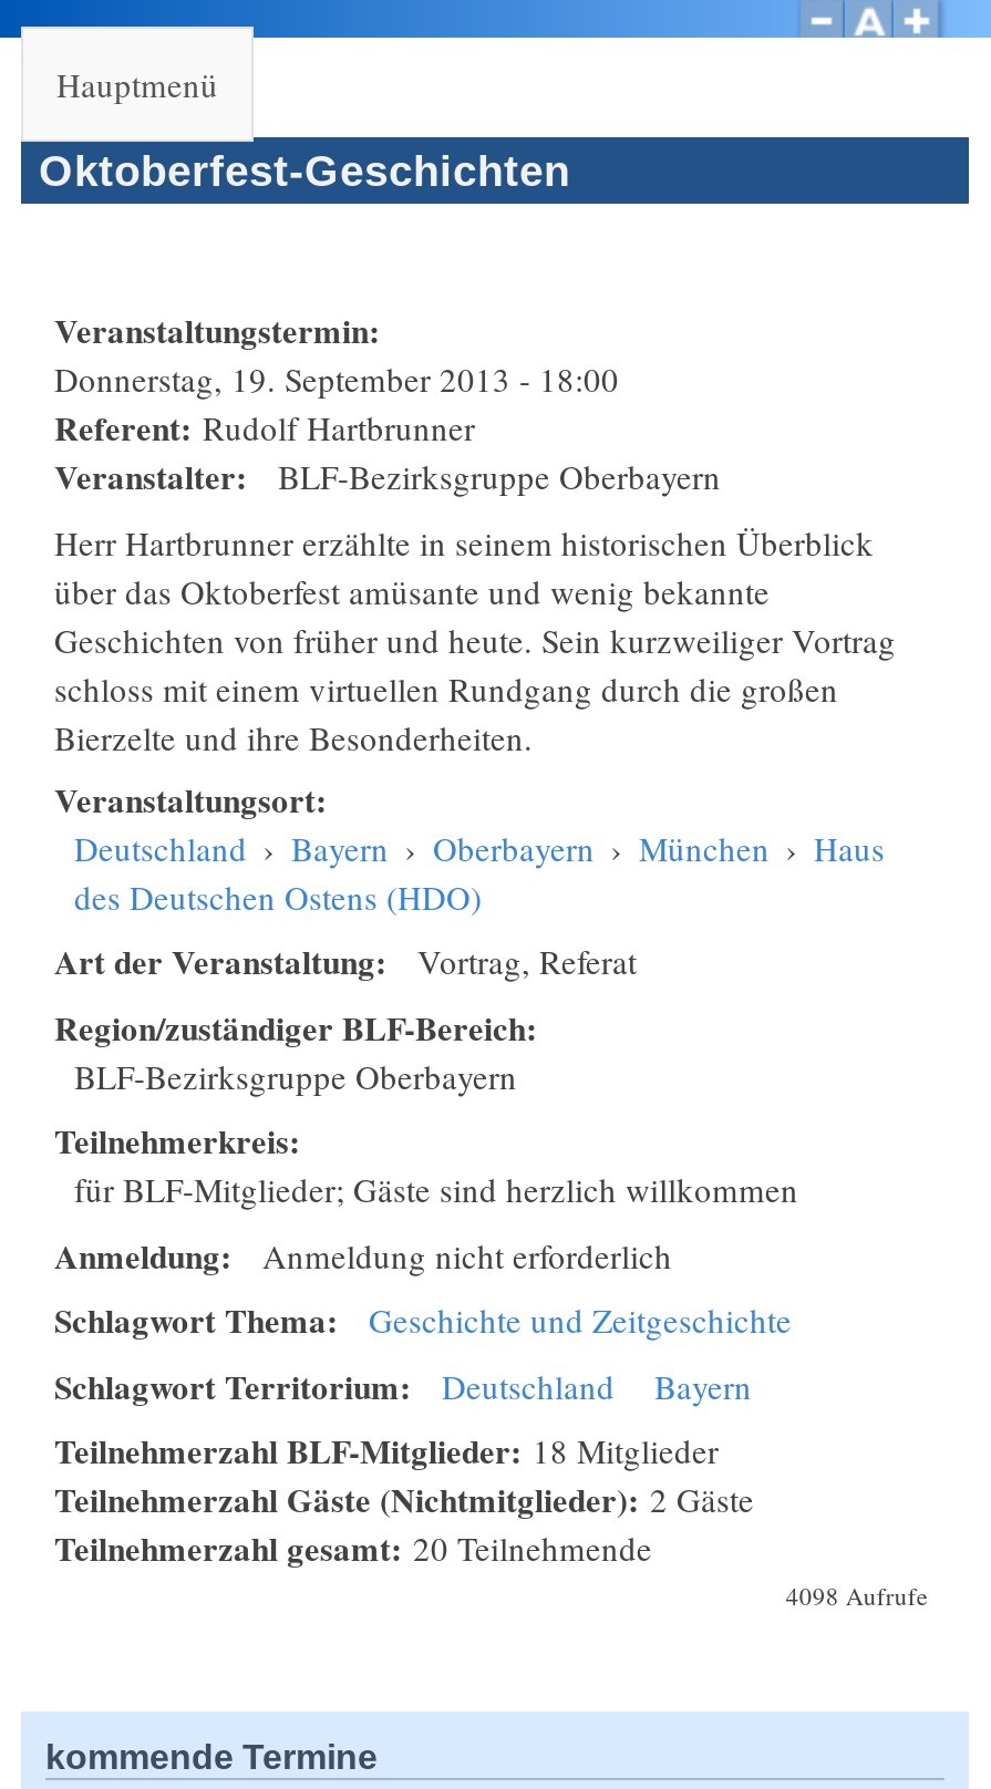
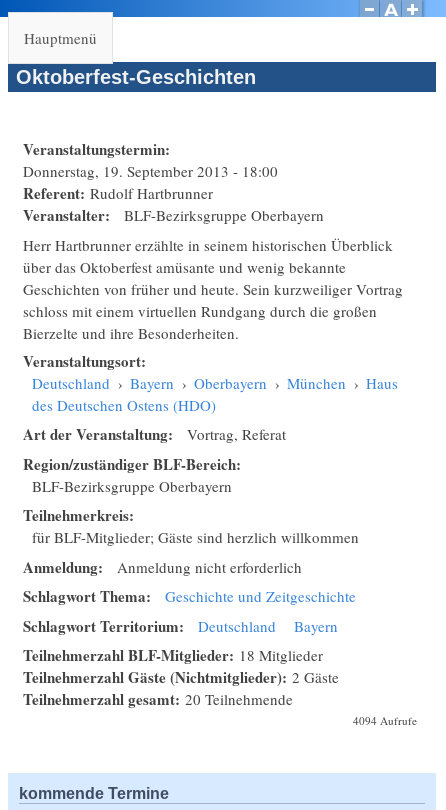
[786,1579,928,1612] 4098 Aufrufe -> [353,713,417,728] 4094 Aufrufe

